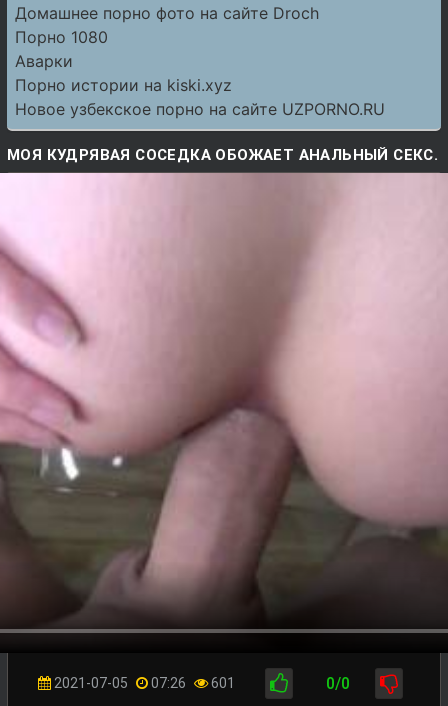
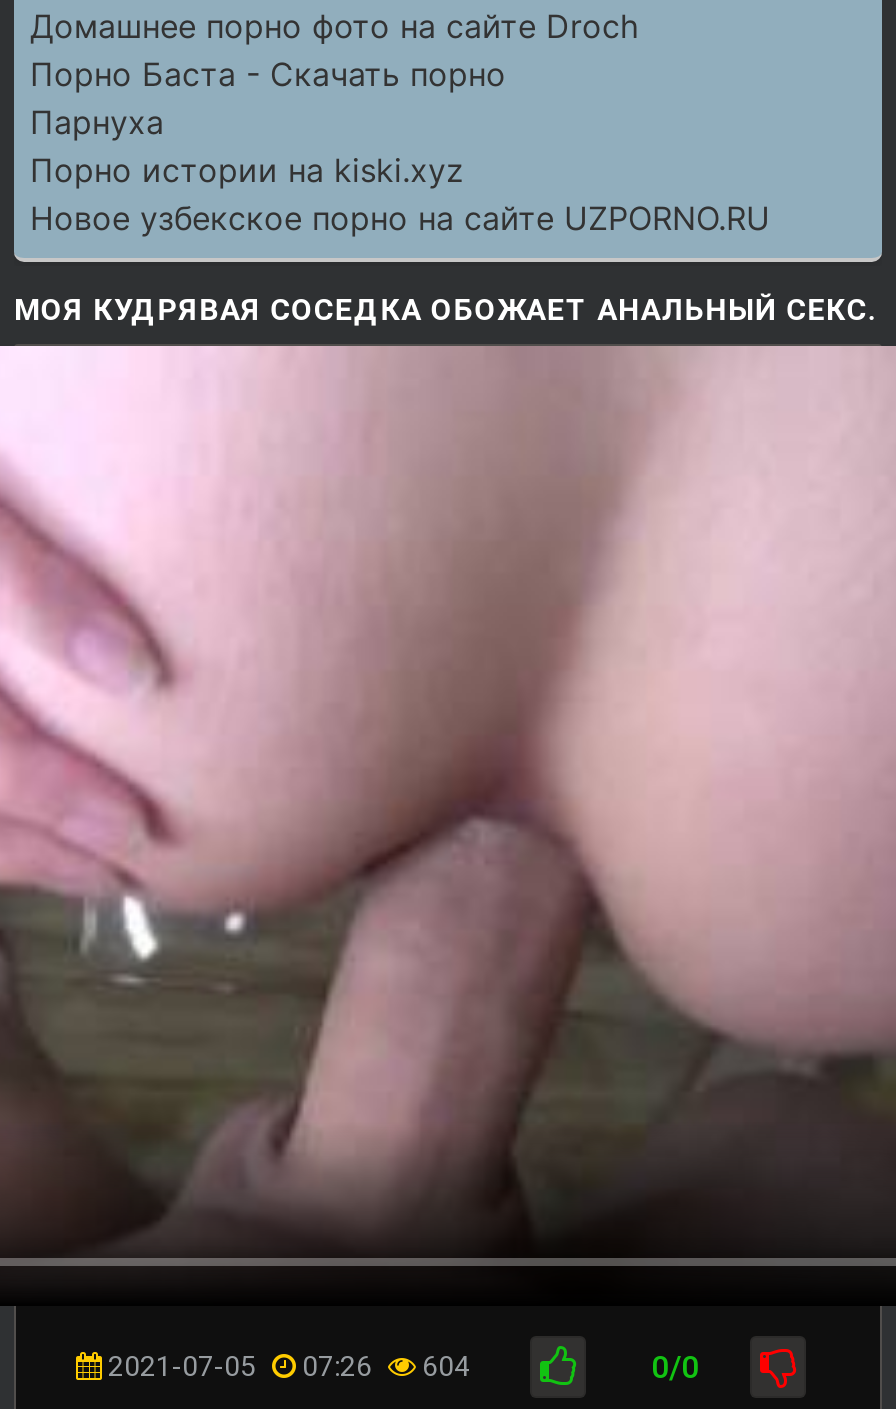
[15,27,108,71] Порно 1080 | Аварки -> [30,54,506,142] Порно Баcта - Скачать порно | Парнуха
[51,675,235,691] 2021-07-05 07:26 601 -> [102,1350,470,1382] 2021-07-05 07:26 604

